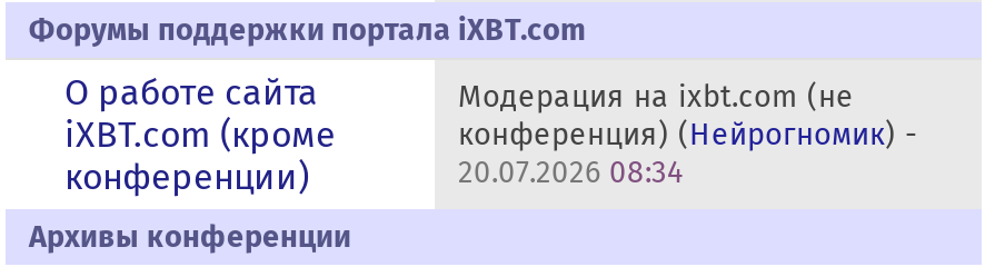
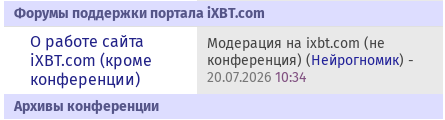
[458,154,683,191] 20.07.2026 08:34 -> [207,69,306,86] 20.07.2026 10:34

